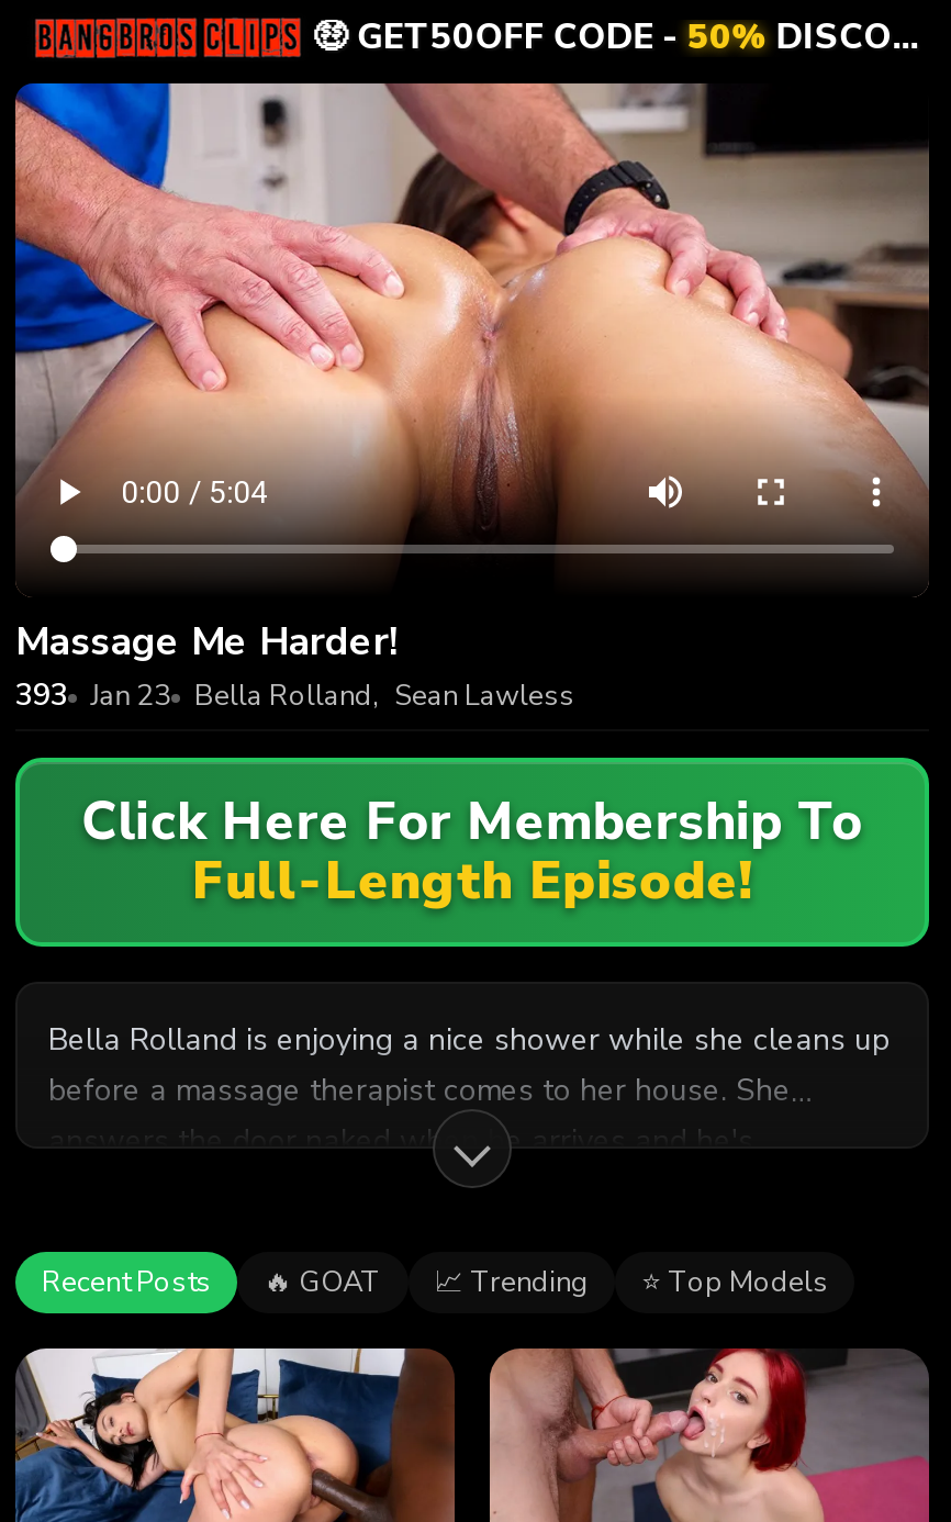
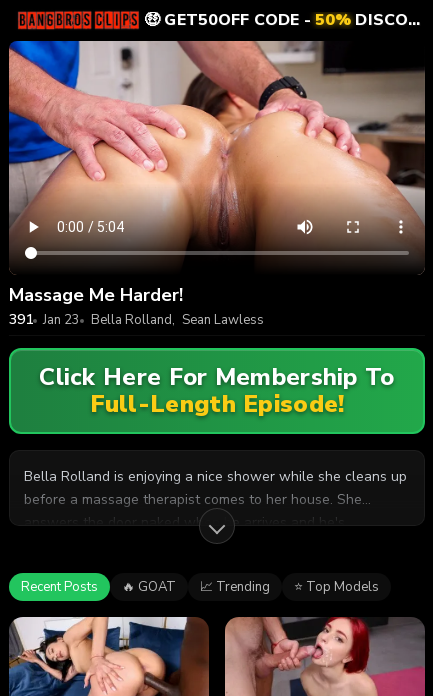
[15,675,574,717] 393 Jan 23 Bella Rolland, Sean Lawless -> [9,310,263,329] 391 Jan 23 Bella Rolland, Sean Lawless

